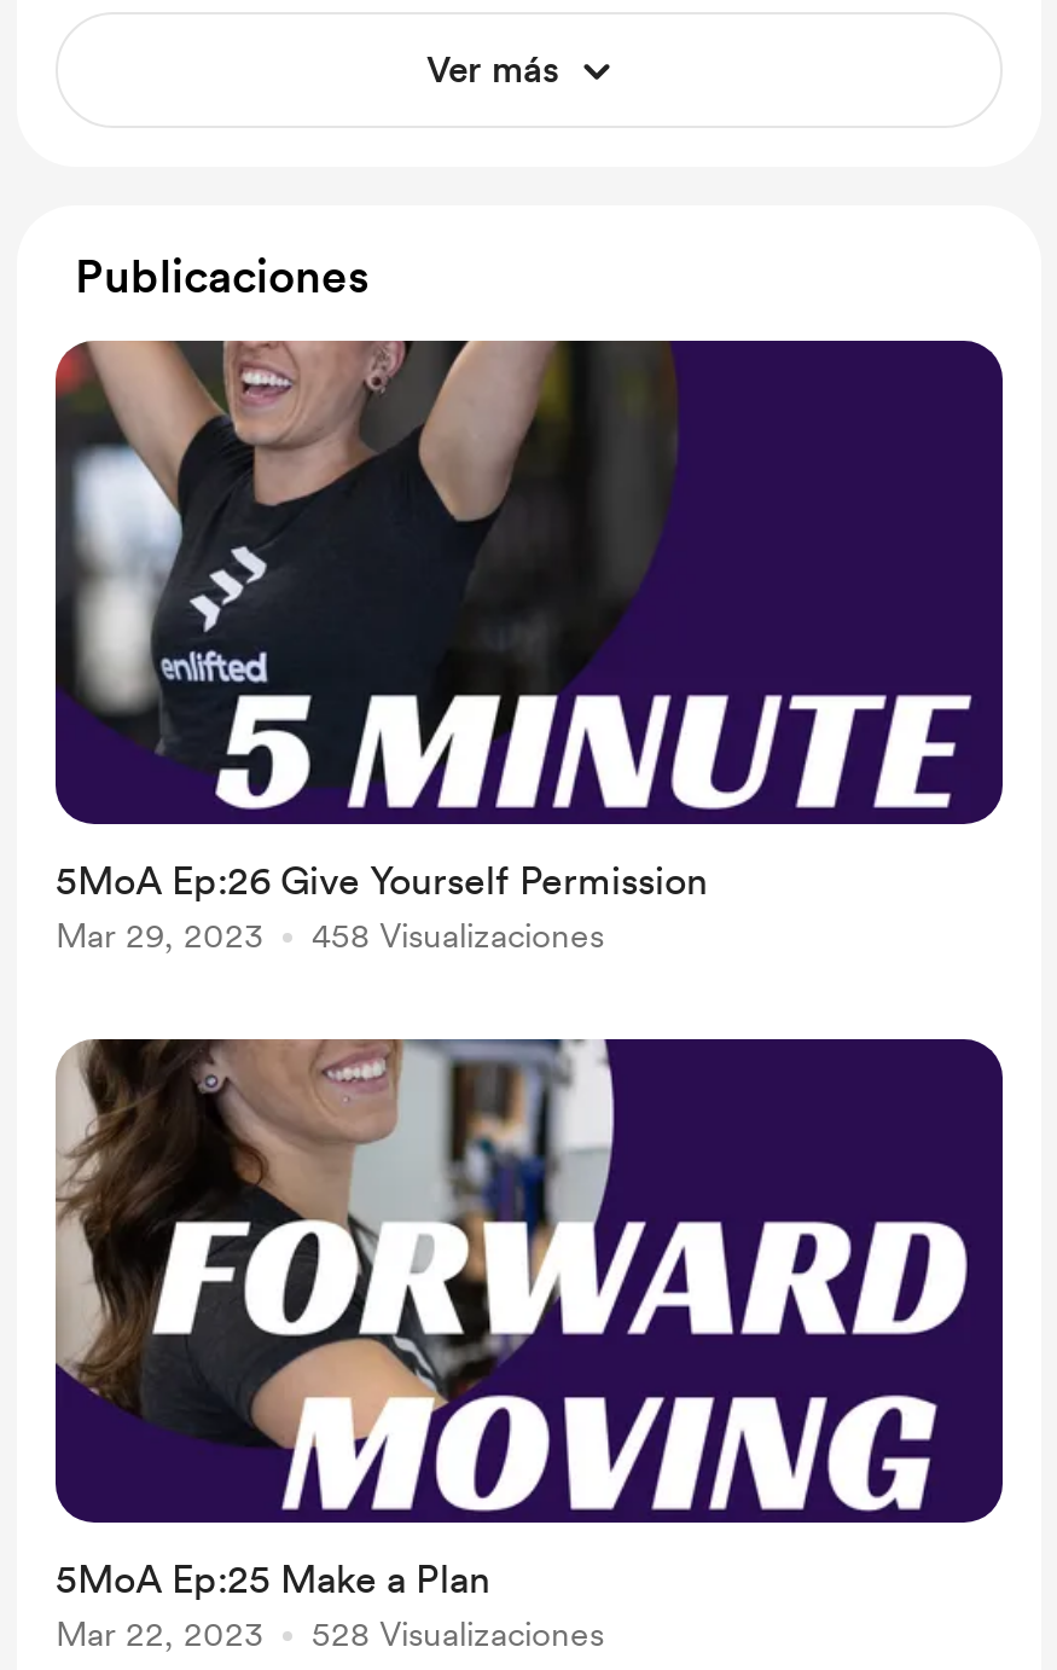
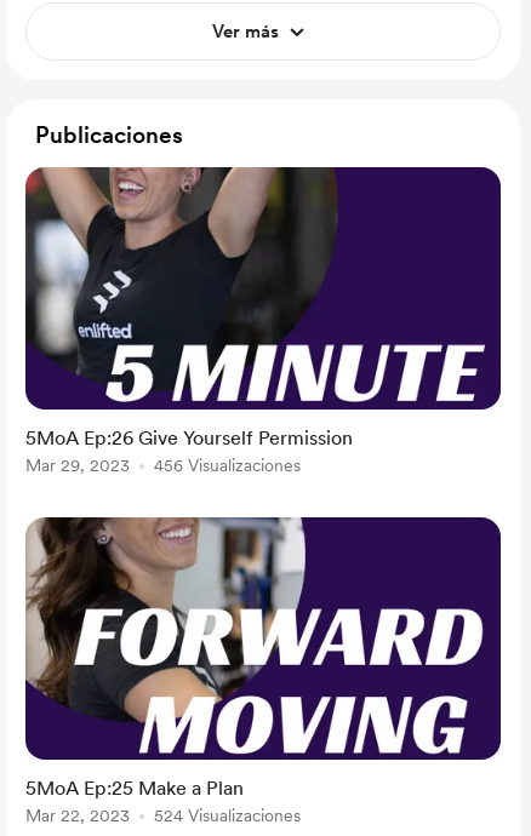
[312,916,604,955] 458 Visualizaciones -> [154,456,301,475] 456 Visualizaciones
[312,1614,604,1653] 528 Visualizaciones -> [154,806,301,825] 524 Visualizaciones

